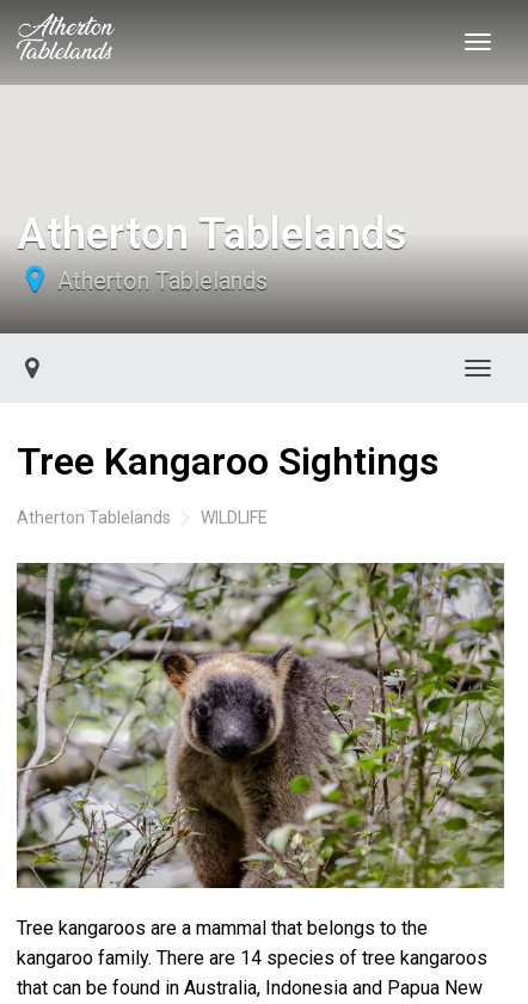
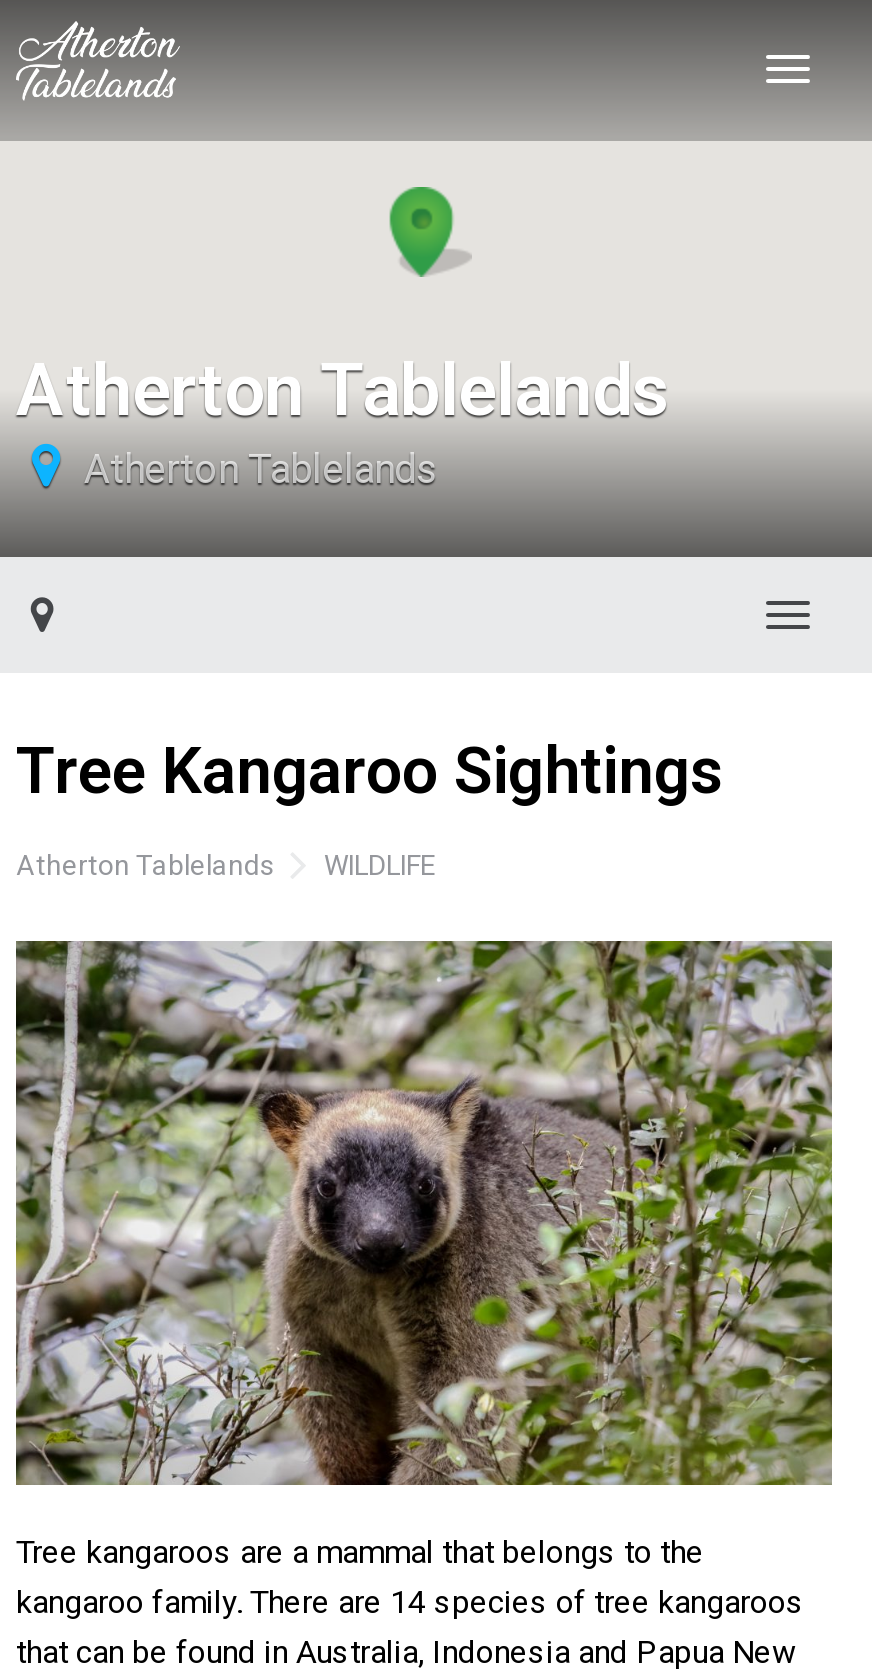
none -> [388,185,470,277] [image]

